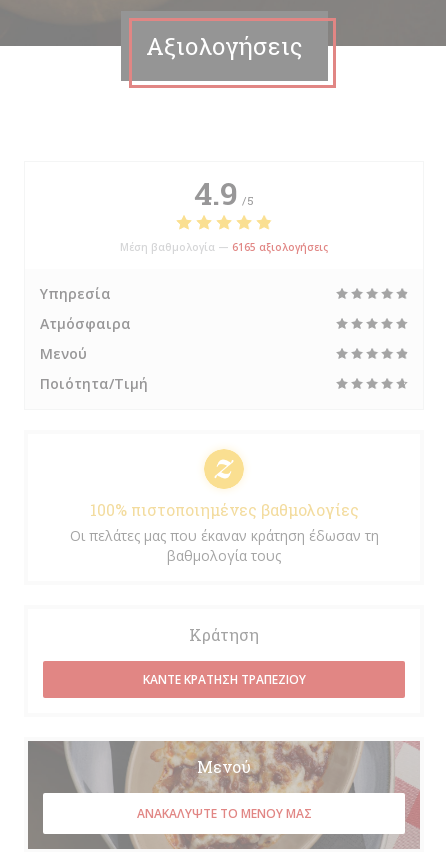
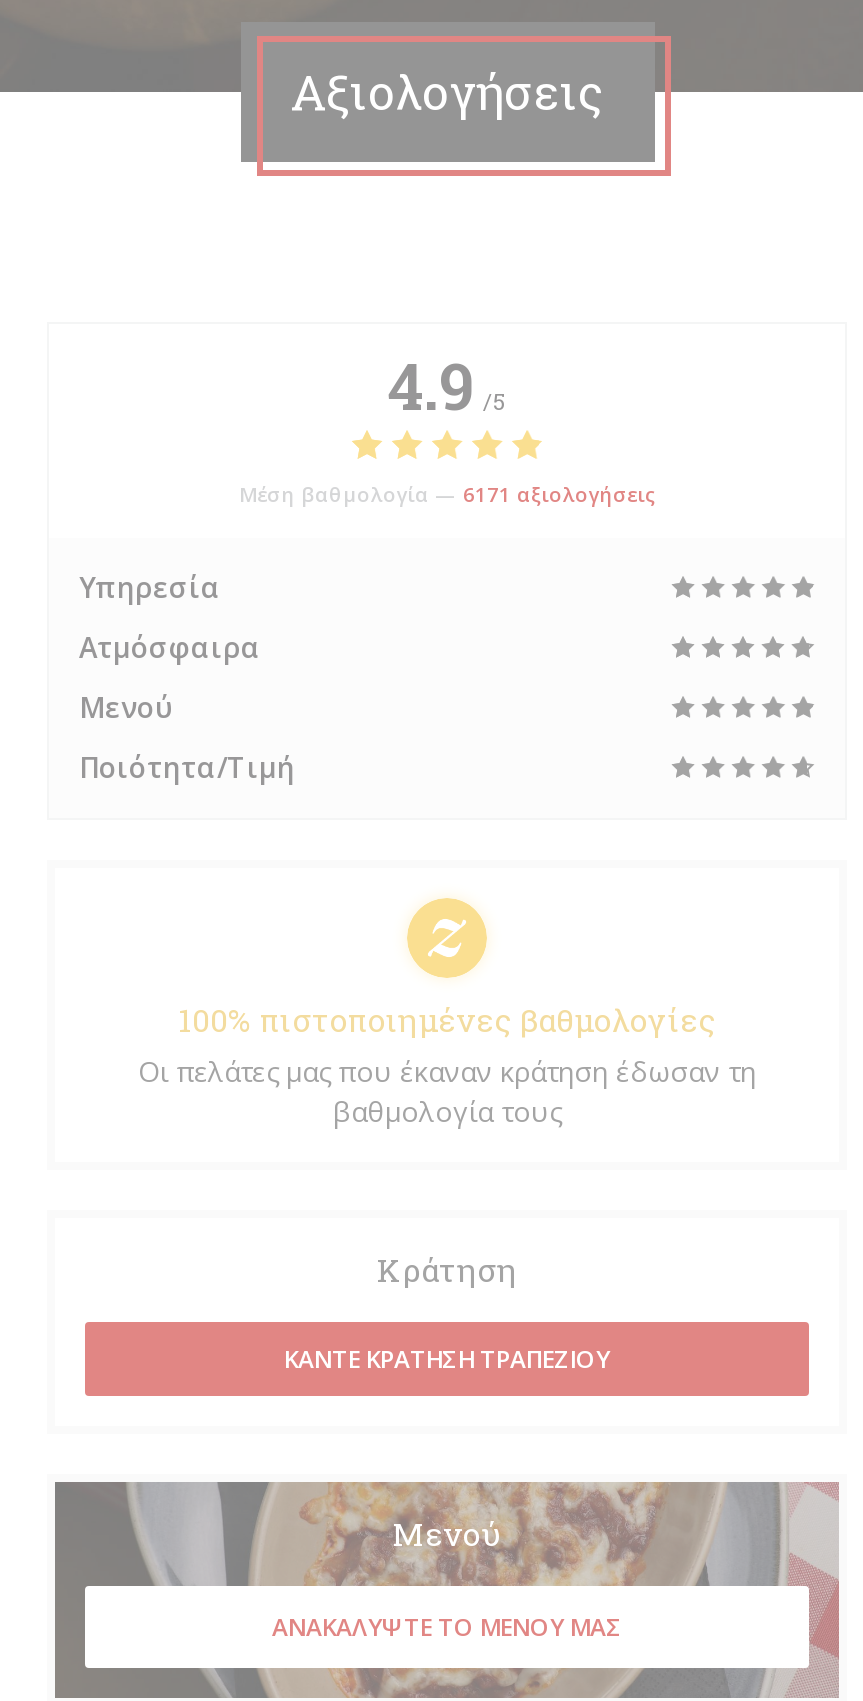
[120,240,328,254] Μέση βαθμολογία — 6165 αξιολογήσεις -> [239,480,655,508] Μέση βαθμολογία — 6171 αξιολογήσεις

